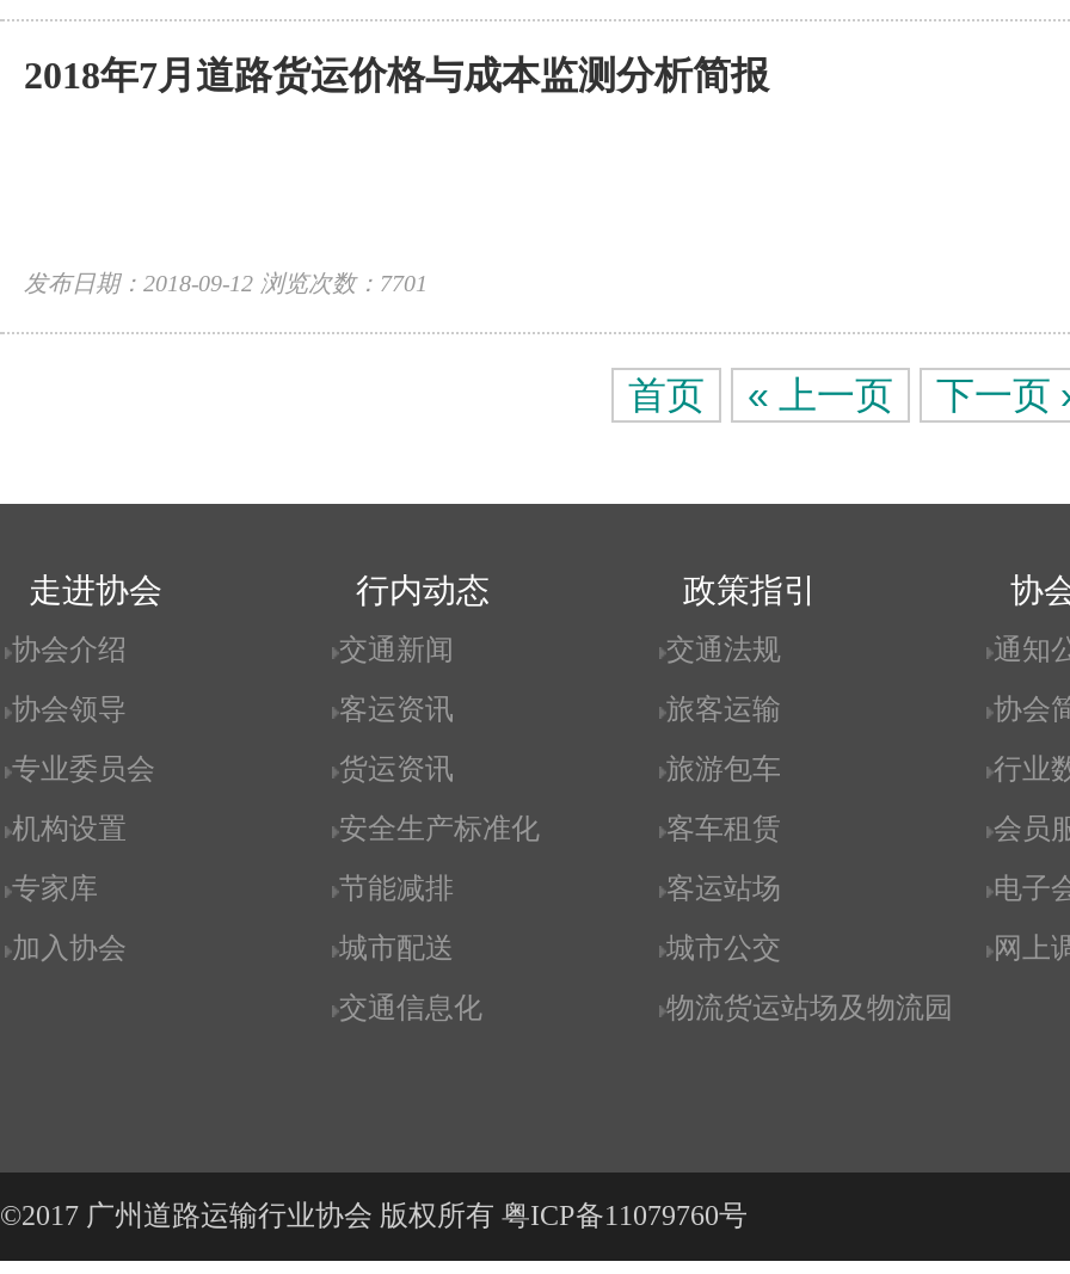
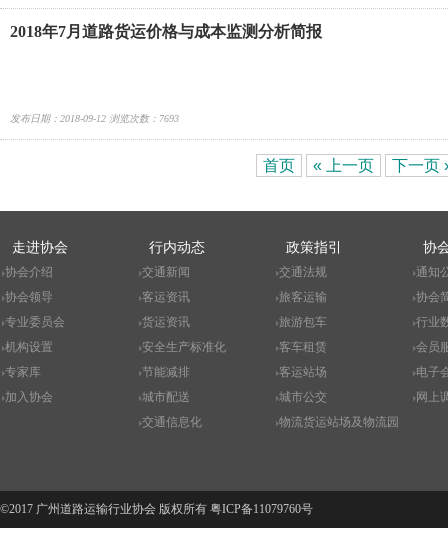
[24,270,428,296] 发布日期：2018-09-12 浏览次数：7701 -> [10,113,179,124] 发布日期：2018-09-12 浏览次数：7693

